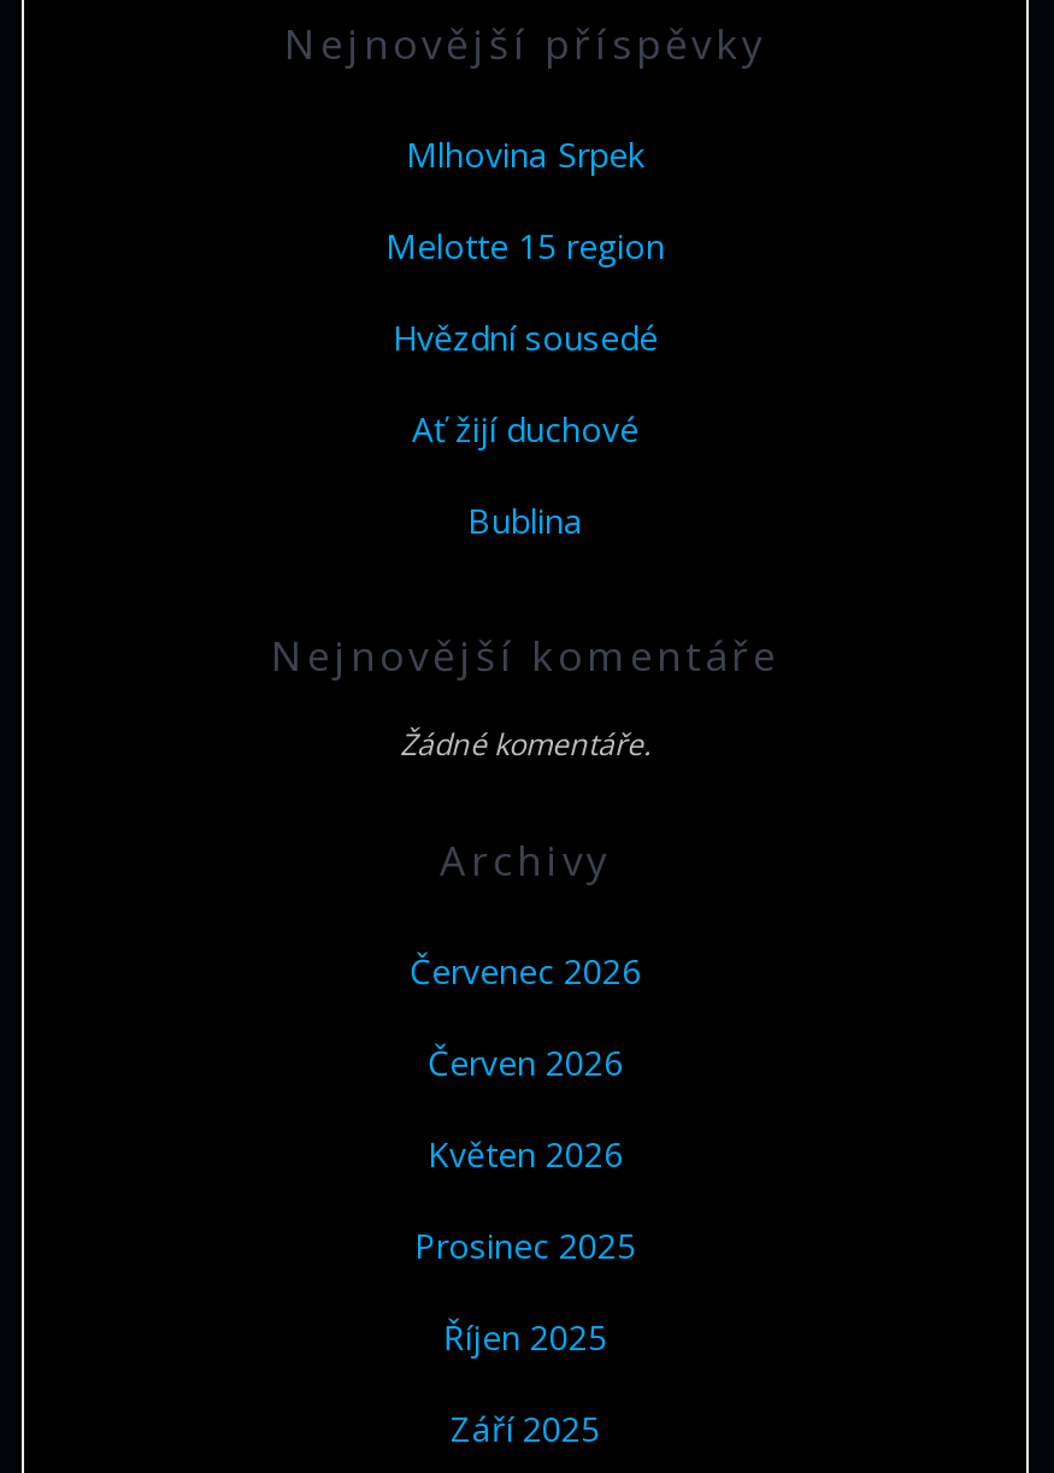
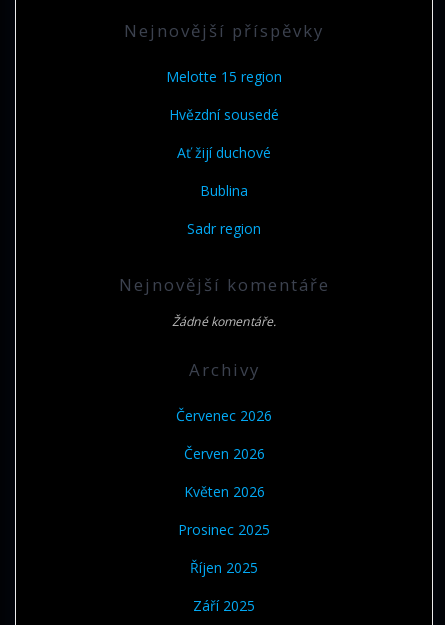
[406,132,644,177] Mlhovina Srpek -> none
moved [385,223,665,543] -> [166,67,282,200]: Melotte 15 region | Hvězdní sousedé | Ať žijí duchové | Bublina
none -> [187,219,261,238] Sadr region

